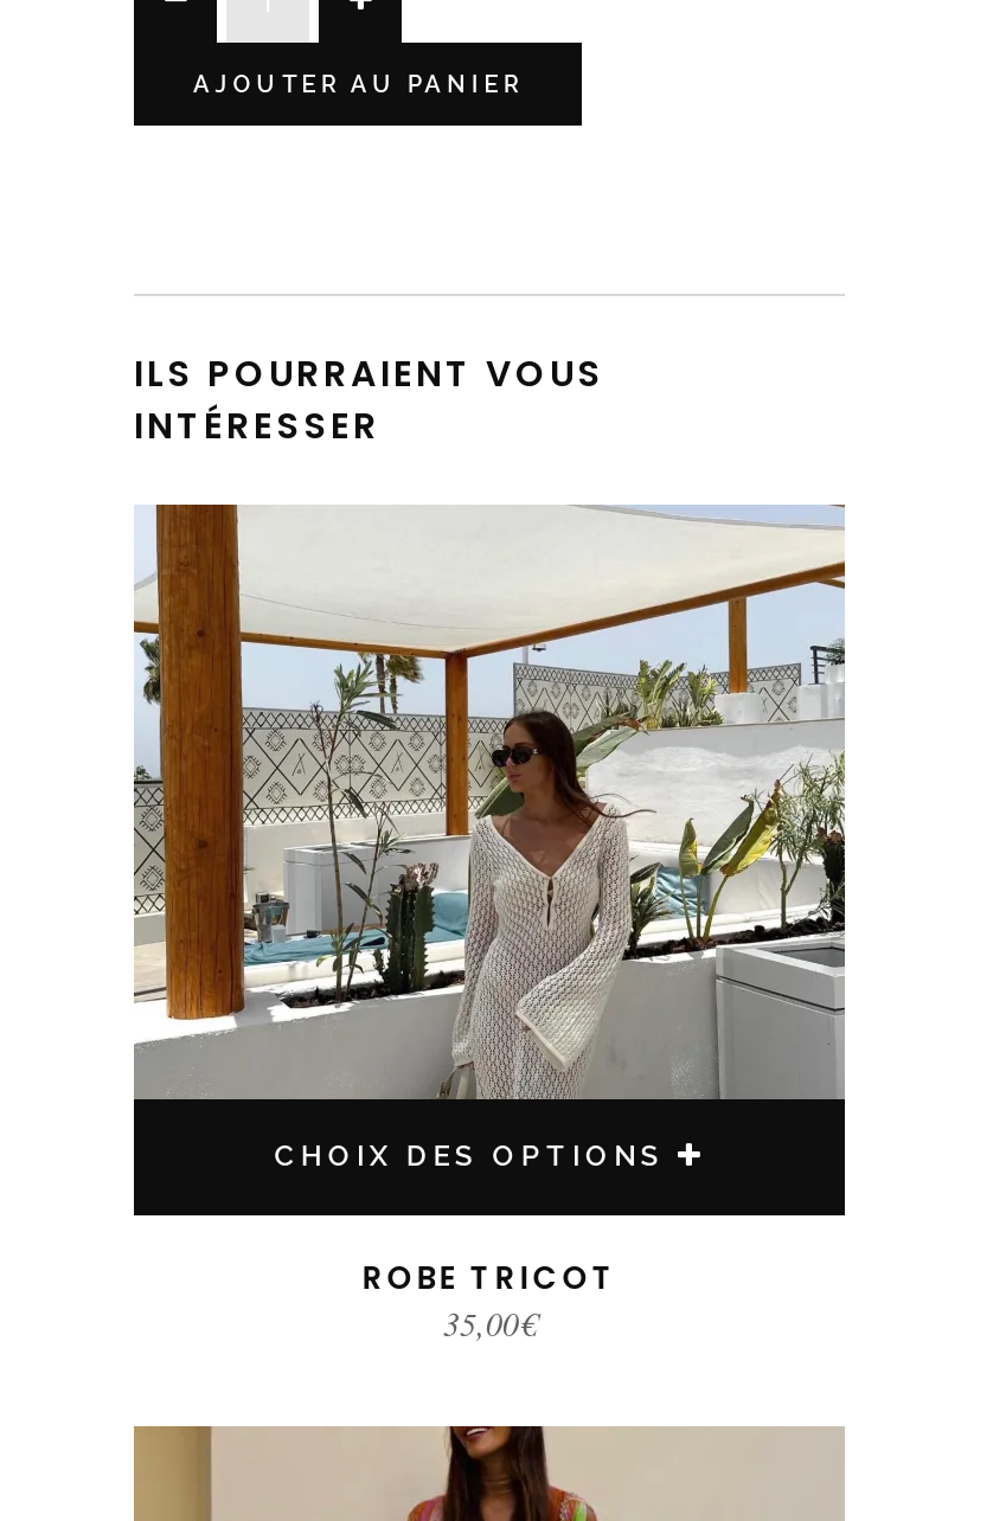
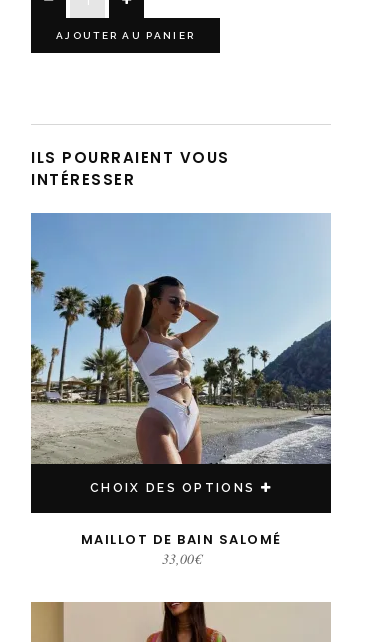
[132,502,847,1099] [image] -> [30,212,331,464] [image]
[362,1256,617,1346] ROBE TRICOT | 35,00€ -> [80,530,281,568] MAILLOT DE BAIN SALOMÉ | 33,00€

